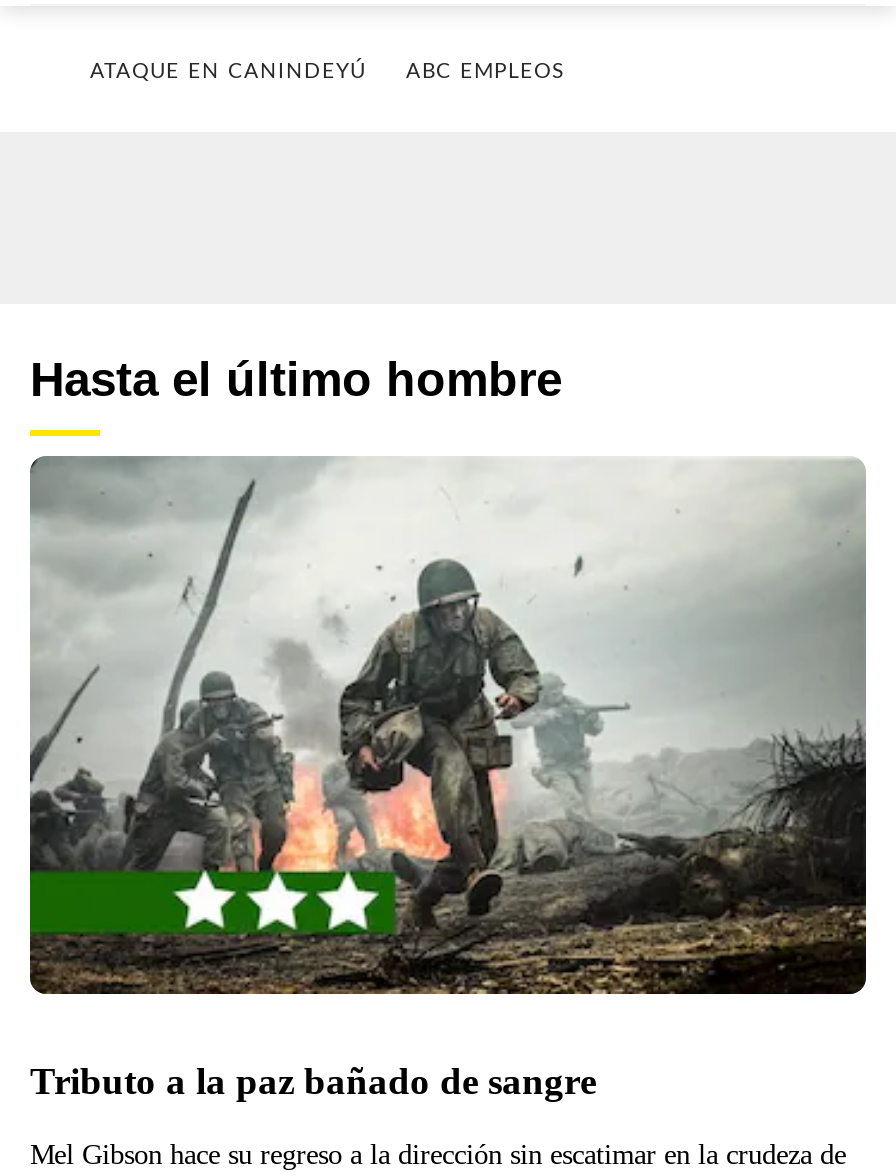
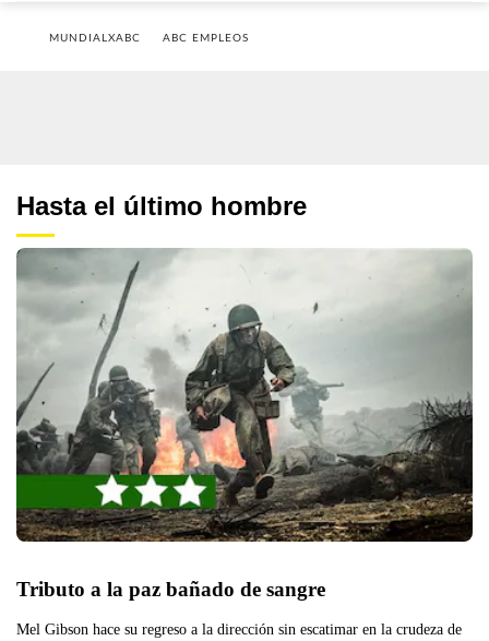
[90,62,366,82] ATAQUE EN CANINDEYÚ -> [49,33,141,44] MUNDIALXABC

